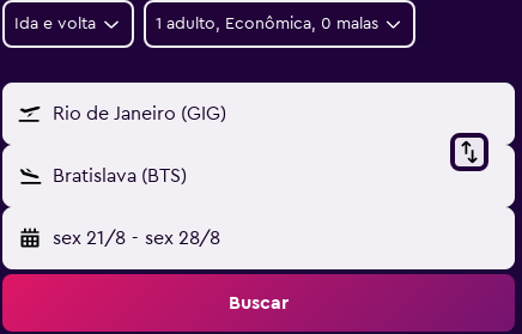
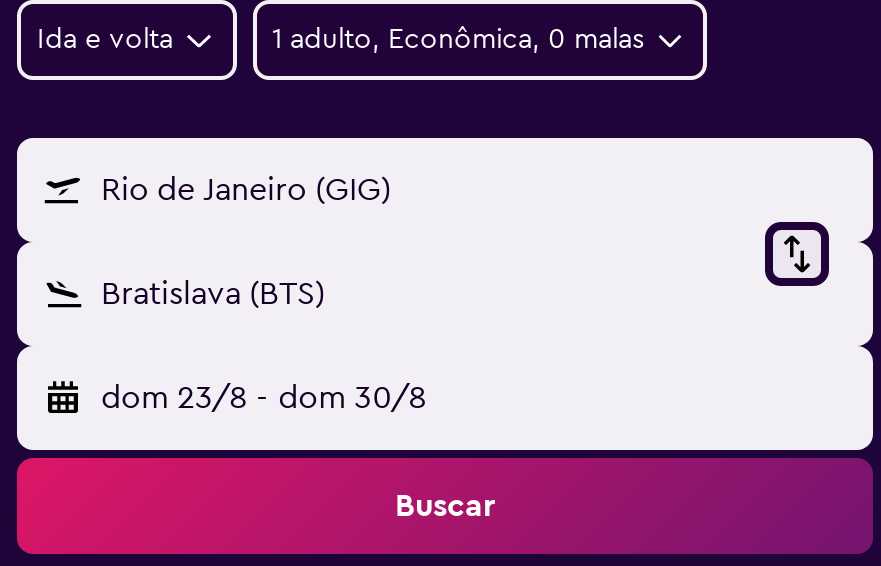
[53,229,220,248] sex 21/8 - sex 28/8 -> [101,382,426,414] dom 23/8 - dom 30/8

